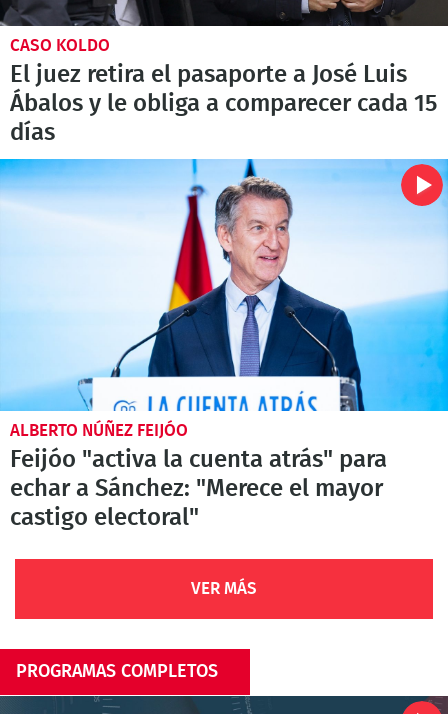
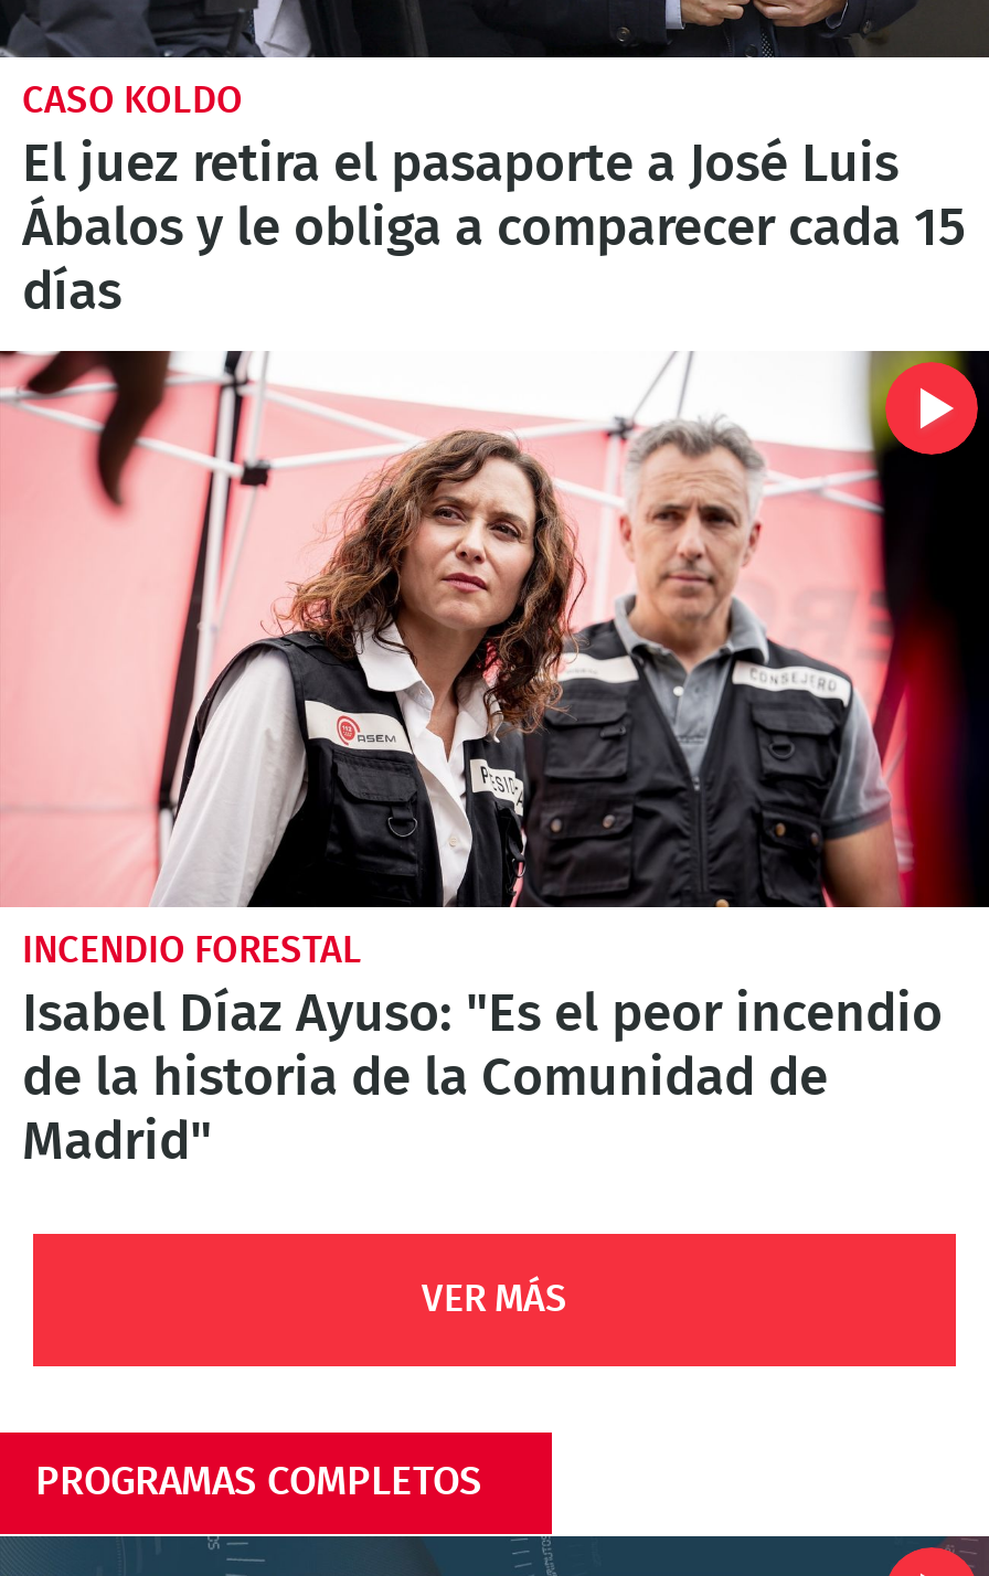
[3,158,445,530] [image] | ALBERTO NÚÑEZ FEIJÓO | Feijóo "activa la cuenta atrás" para | echar a Sánchez: "Merece el mayor | castigo electoral" -> [7,349,982,1170] [image] | INCENDIO FORESTAL | Isabel Díaz Ayuso: "Es el peor incendio | de la historia de la Comunidad de | Madrid"

